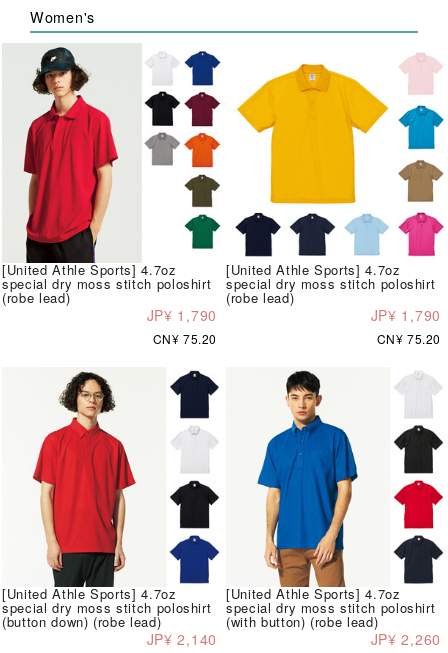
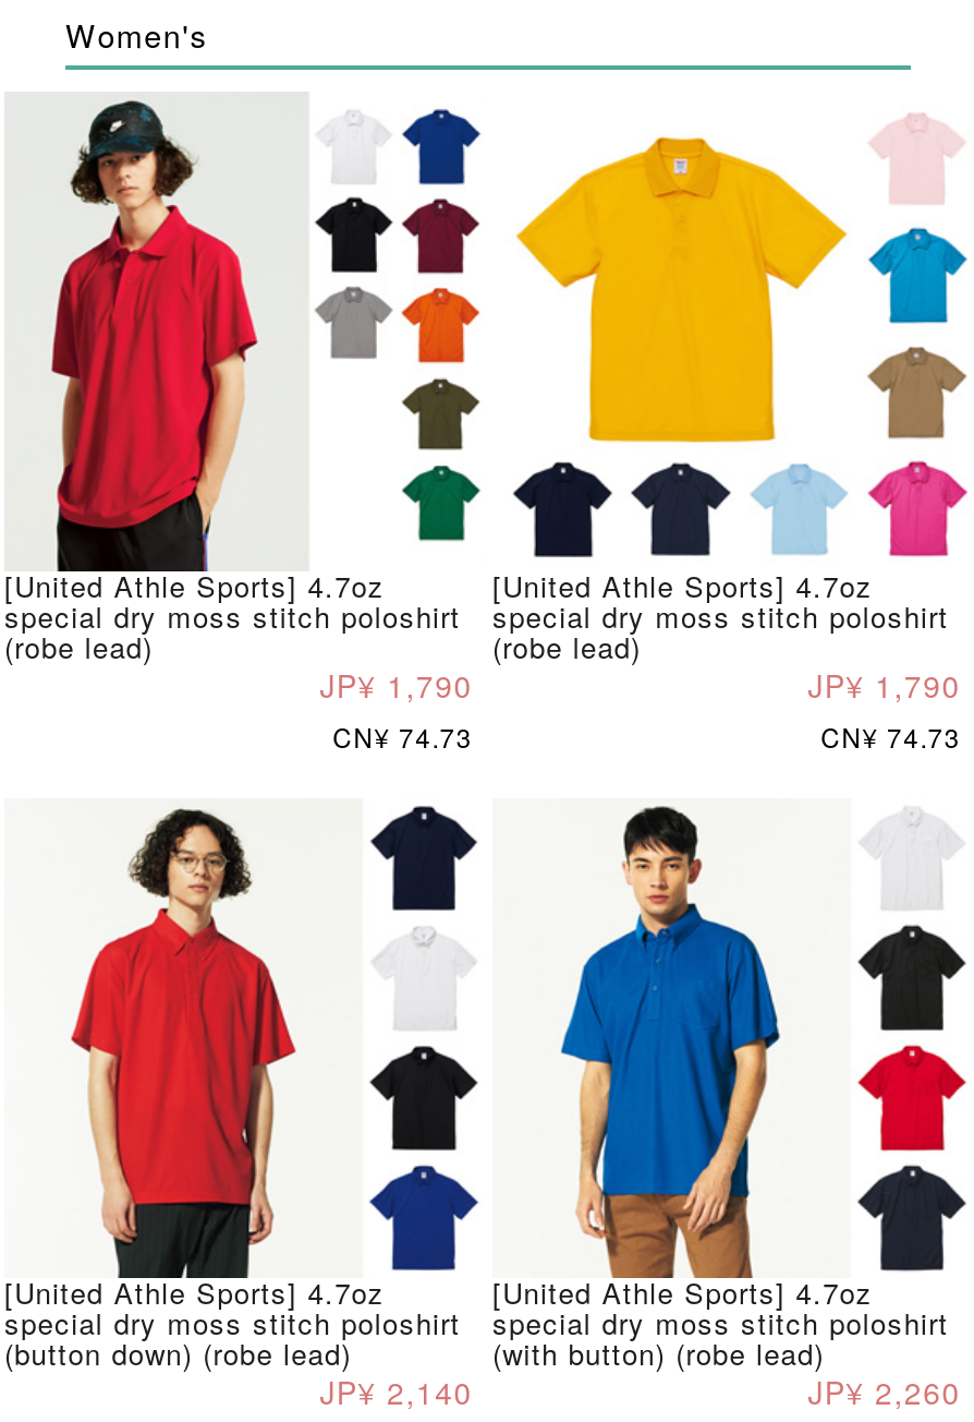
[153,330,217,347] CN¥ 75.20 -> [333,718,473,755] CN¥ 74.73
[377,330,441,347] CN¥ 75.20 -> [821,718,961,755] CN¥ 74.73

